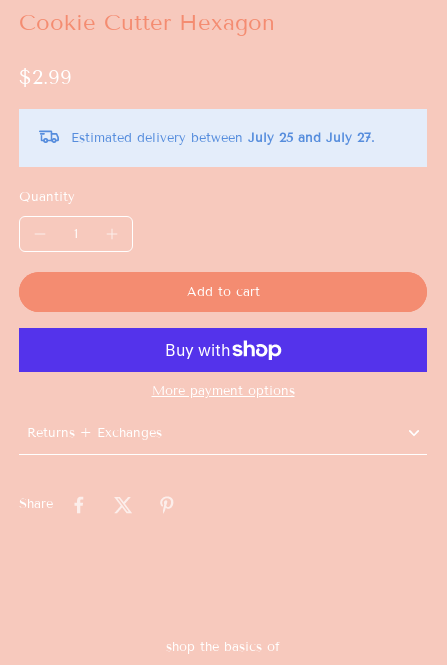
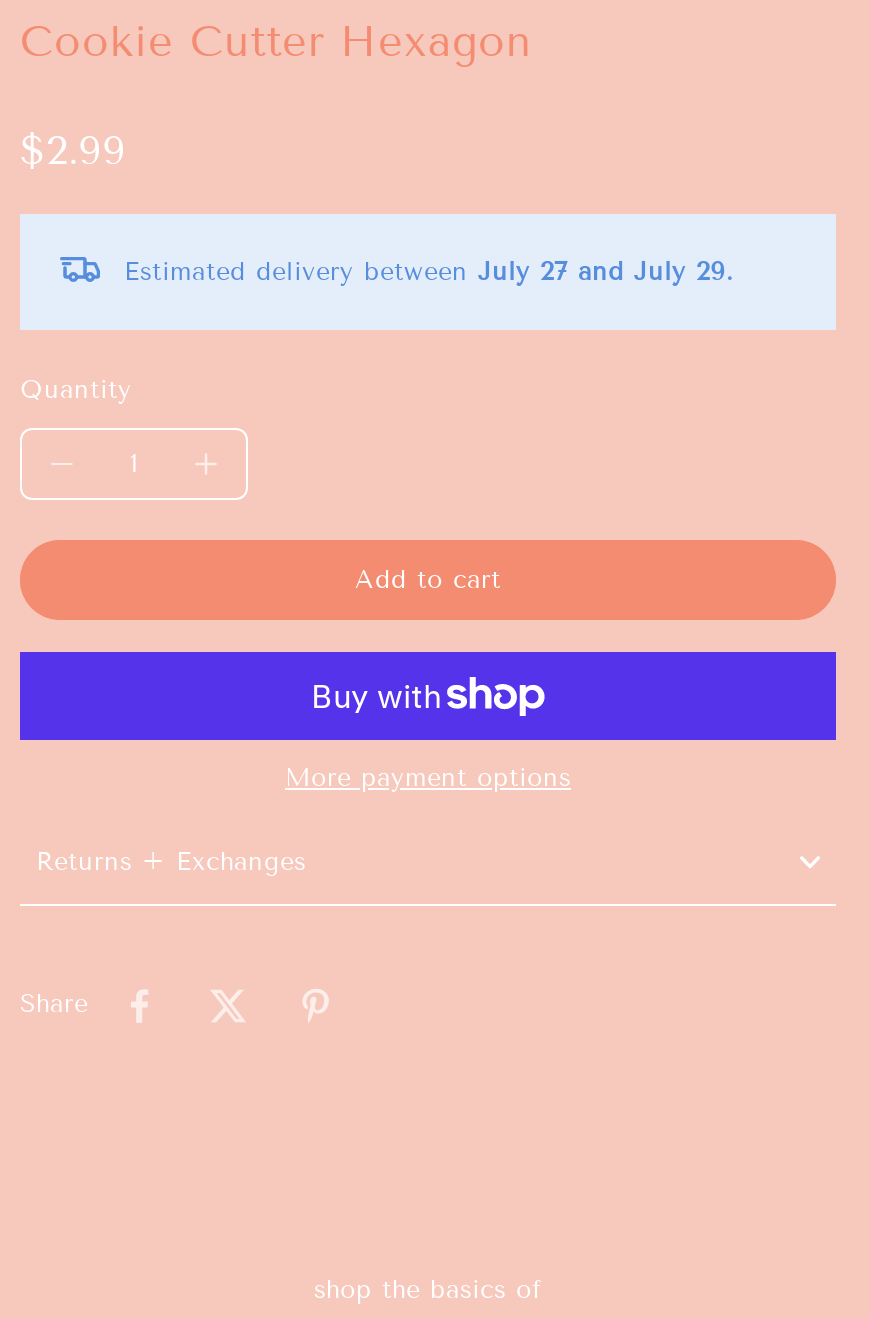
[71,130,374,146] Estimated delivery between July 25 and July 27. -> [124,256,732,288] Estimated delivery between July 27 and July 29.

